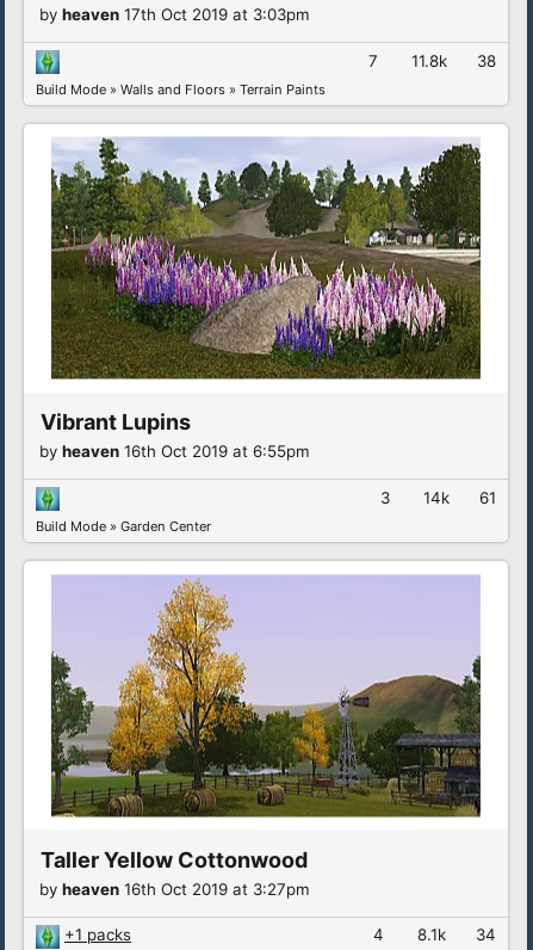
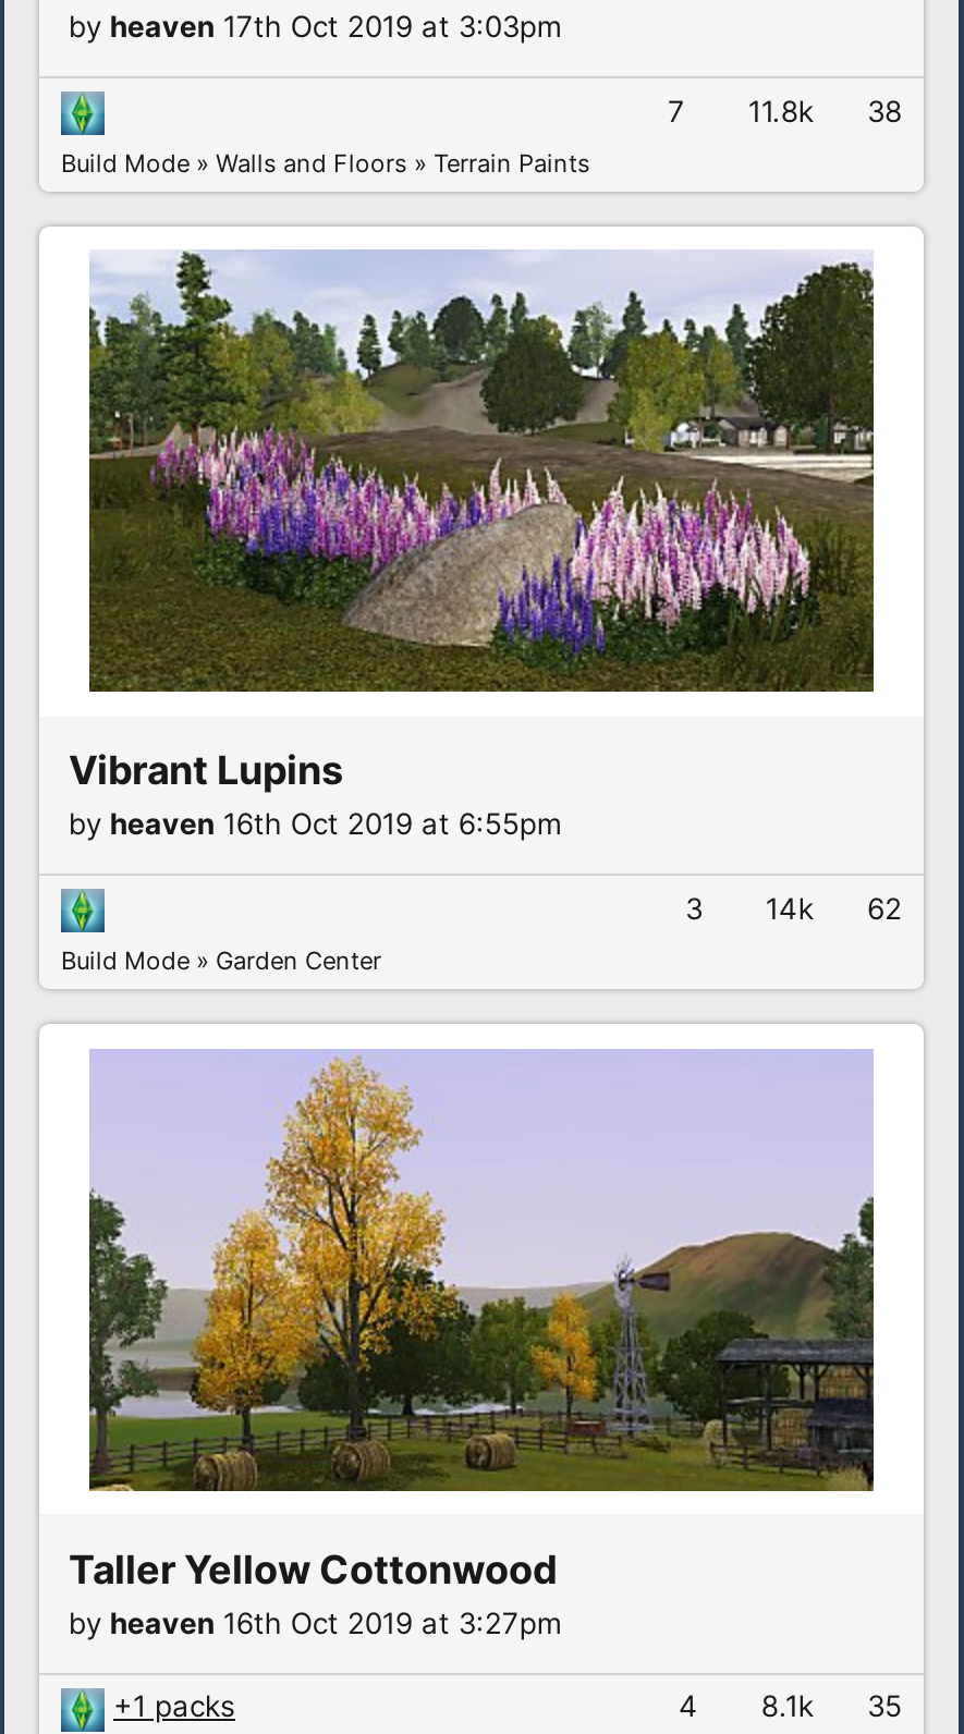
[375,488,496,507] 3 14k 61 -> [676,891,902,926] 3 14k 62
[368,925,496,944] 4 8.1k 34 -> [670,1689,902,1724] 4 8.1k 35

